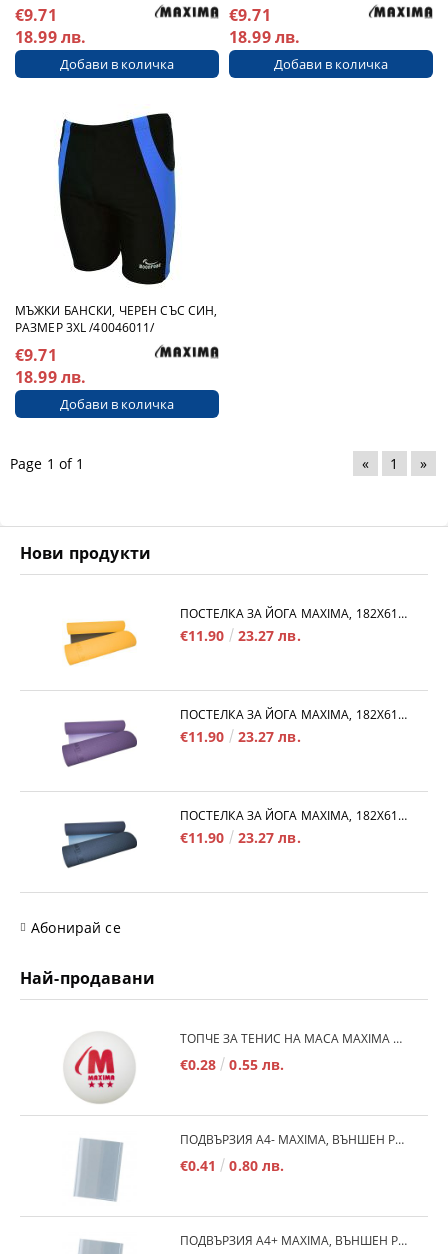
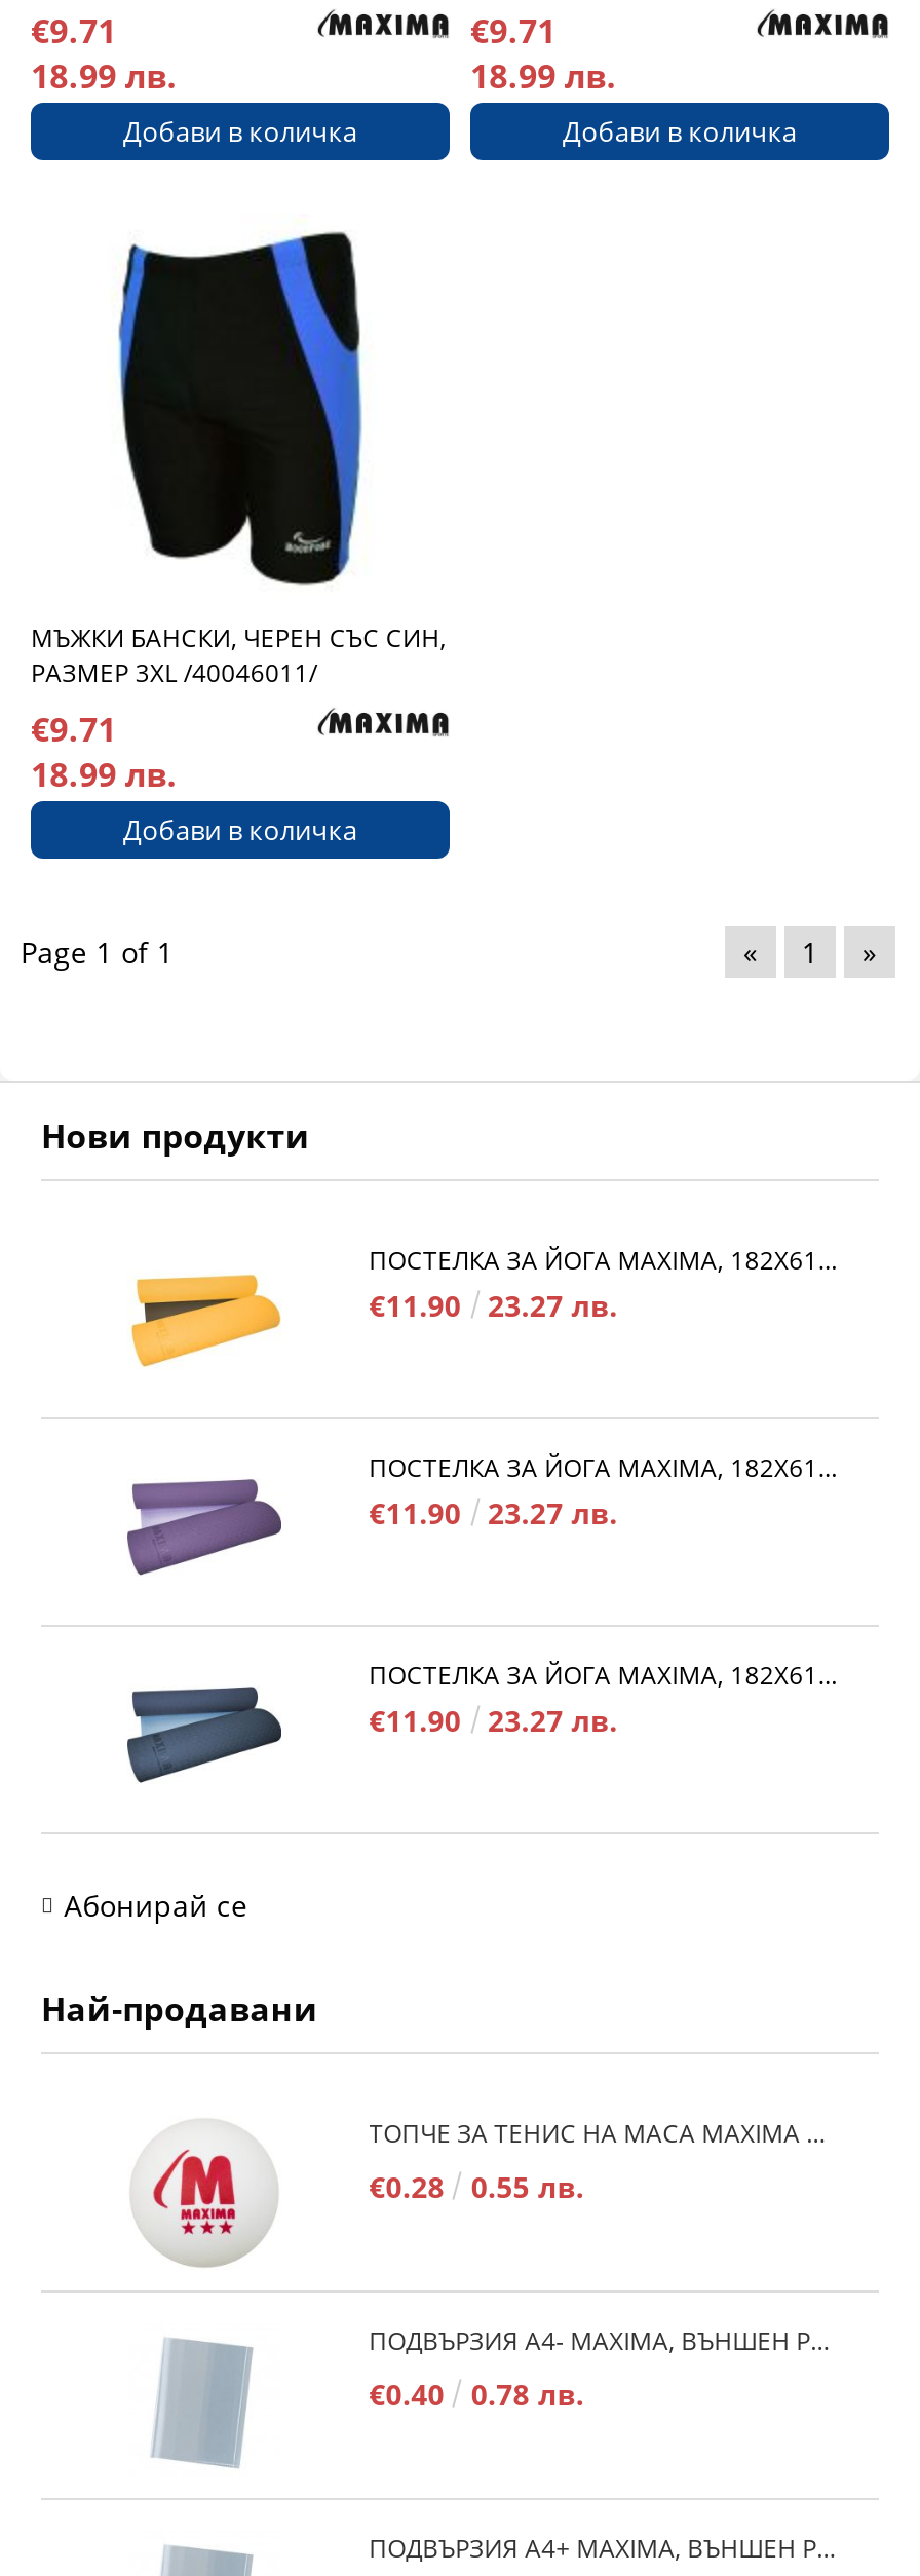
[180,1156,216,1175] €0.41 -> [369,2374,444,2413] €0.40
[229,1156,284,1175] 0.80 лв. -> [471,2374,584,2413] 0.78 лв.

